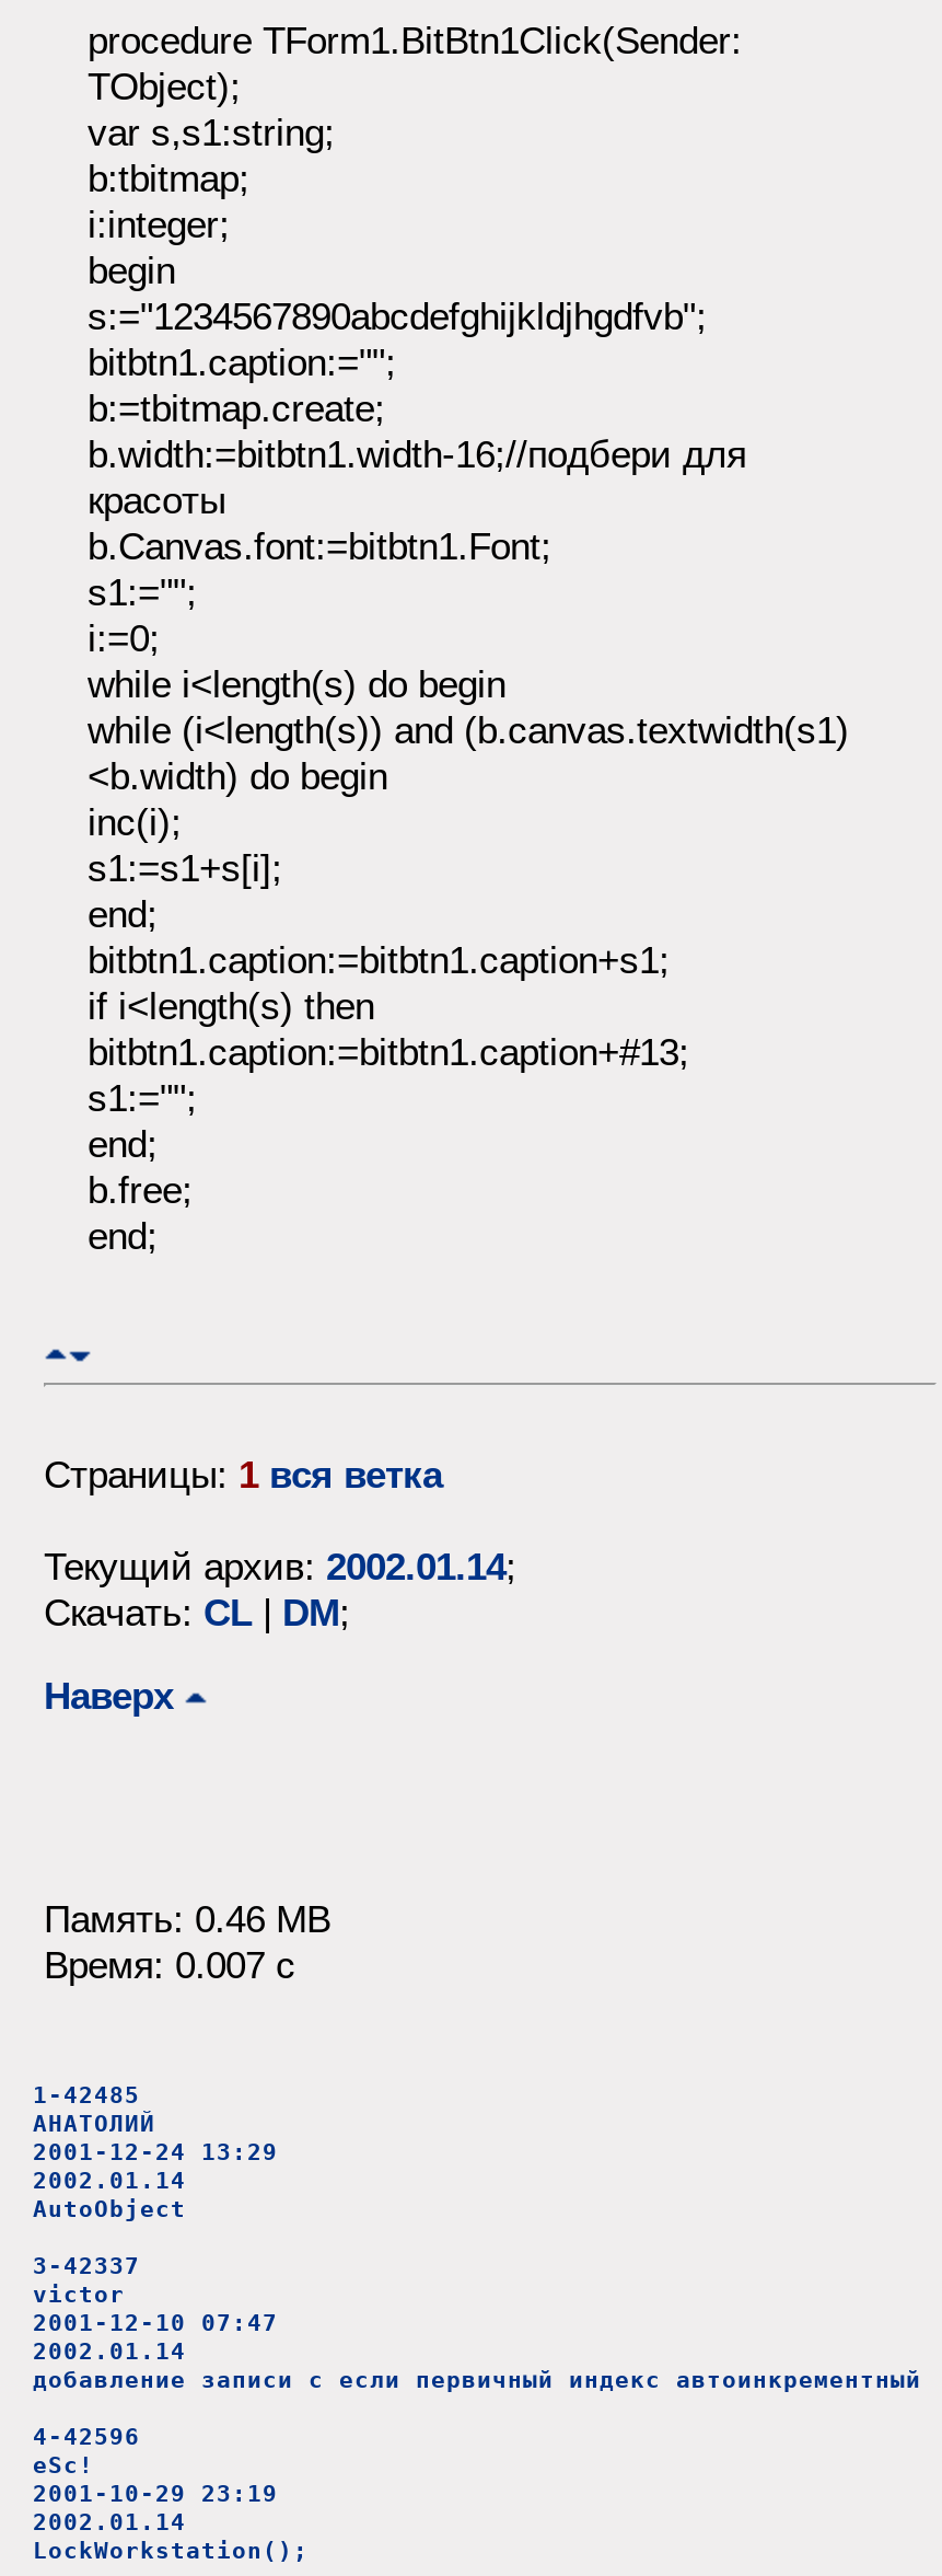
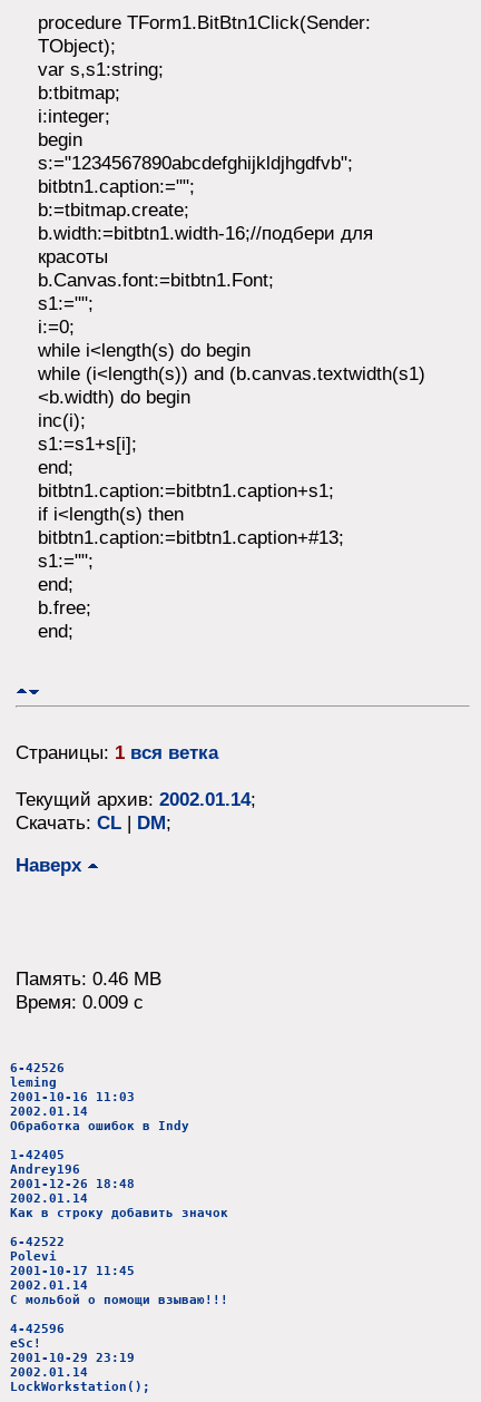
[44,1943,295,1986] Время: 0.007 c -> [16,990,144,1013] Время: 0.009 c
[33,2081,278,2167] 1-42485 | АНАТОЛИЙ | 2001-12-24 13:29 -> [10,1061,135,1105] 6-42526 | leming | 2001-10-16 11:03
[33,2195,186,2224] AutoObject -> [10,1119,189,1134] Обработка ошибок в Indy
[33,2252,278,2338] 3-42337 | victor | 2001-12-10 07:47 -> [10,1148,135,1191] 1-42405 | Andrey196 | 2001-12-26 18:48
[33,2366,921,2394] добавление записи с если первичный индекс автоинкрементный -> [10,1206,228,1307] Как в строку добавить значок | 6-42522 | Polevi | 2001-10-17 11:45 | 2002.01.14 | С мольбой о помощи взываю!!!

